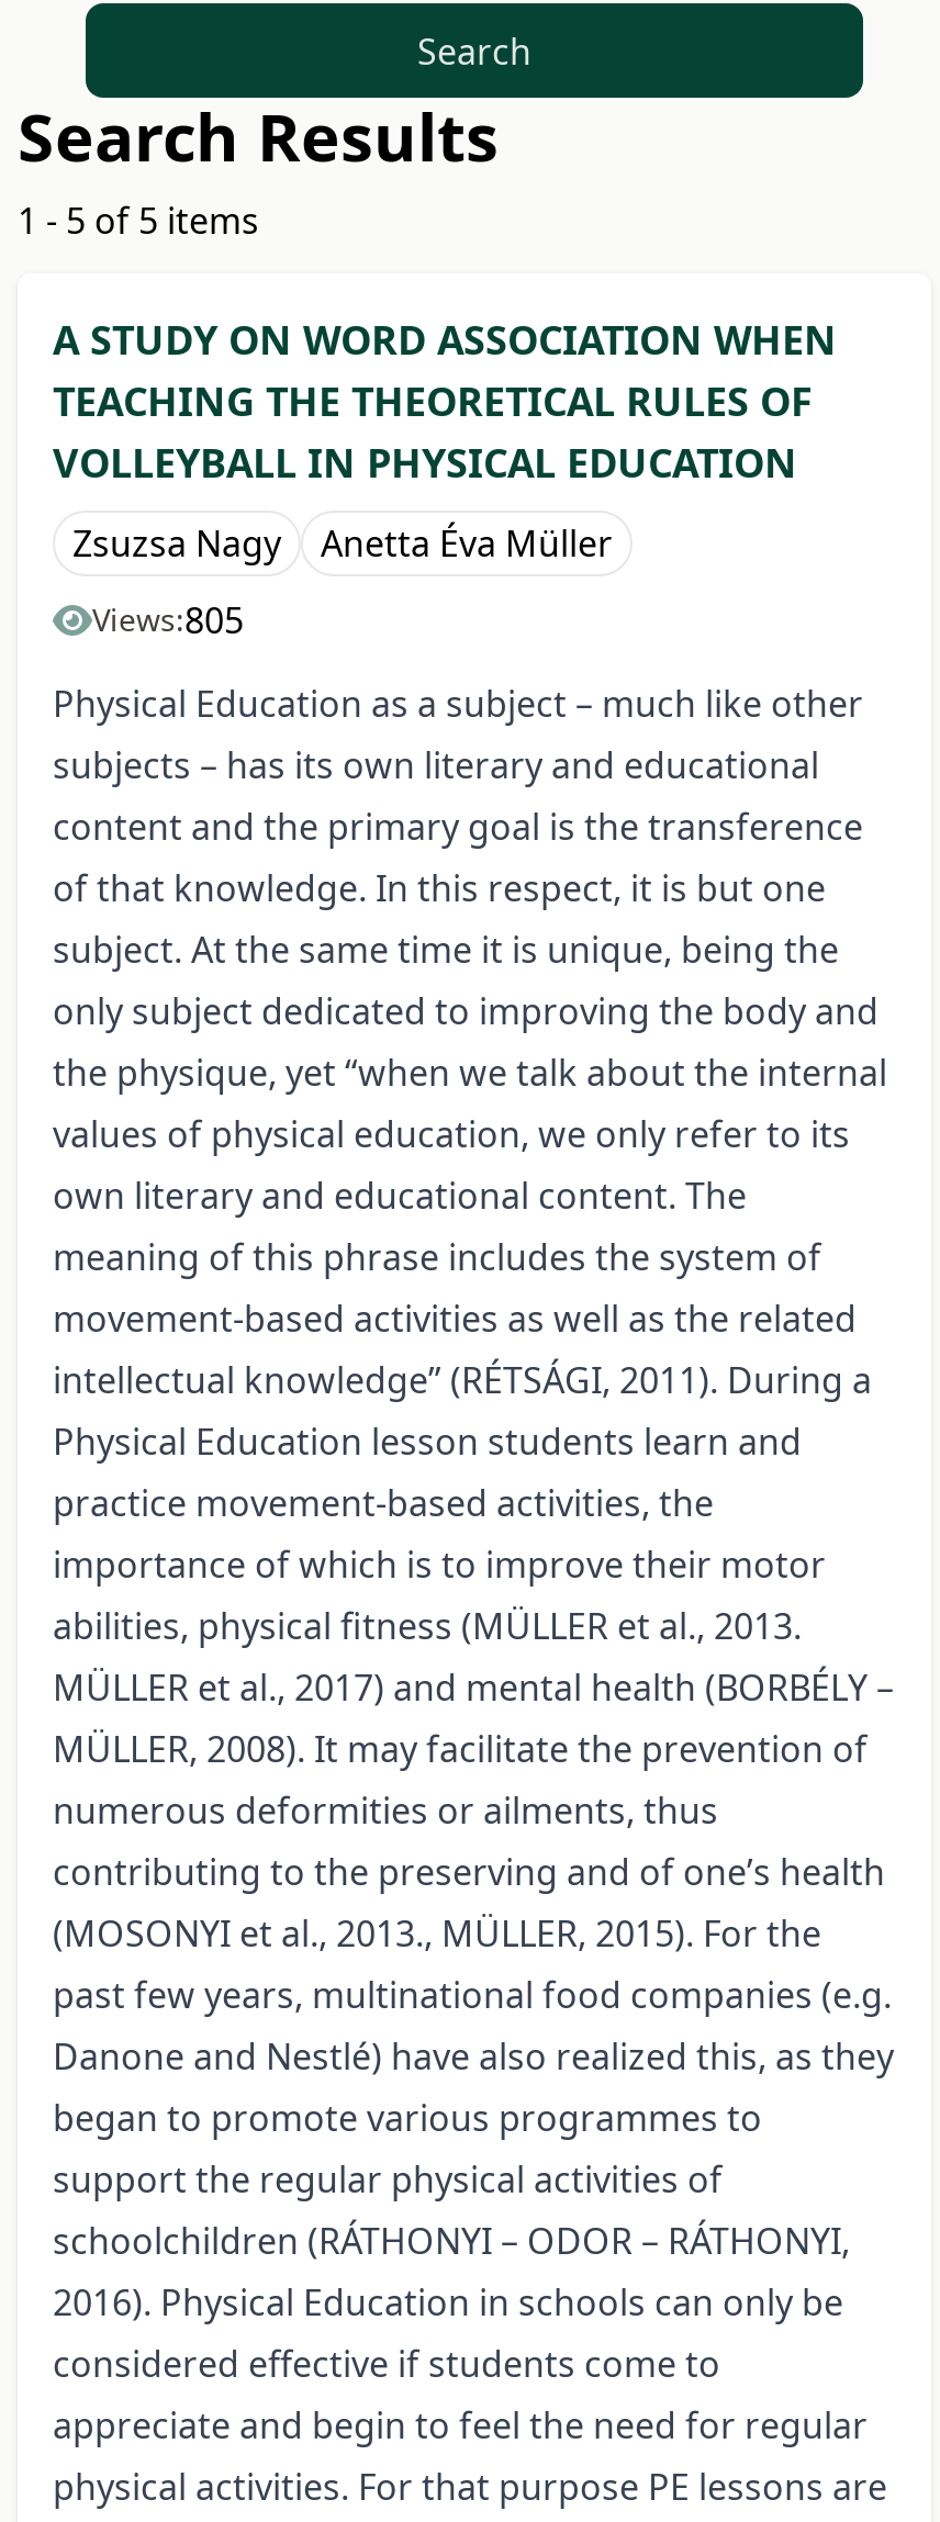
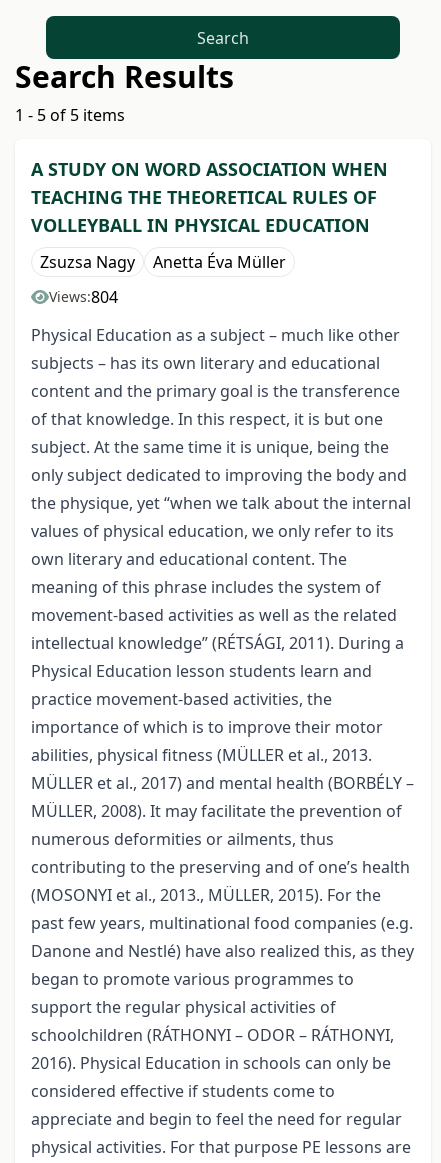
[92,597,244,645] Views:805 -> [49,286,118,308] Views:804

